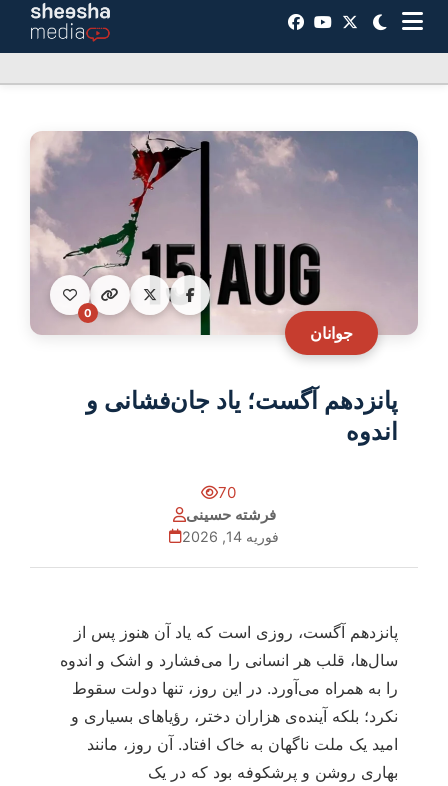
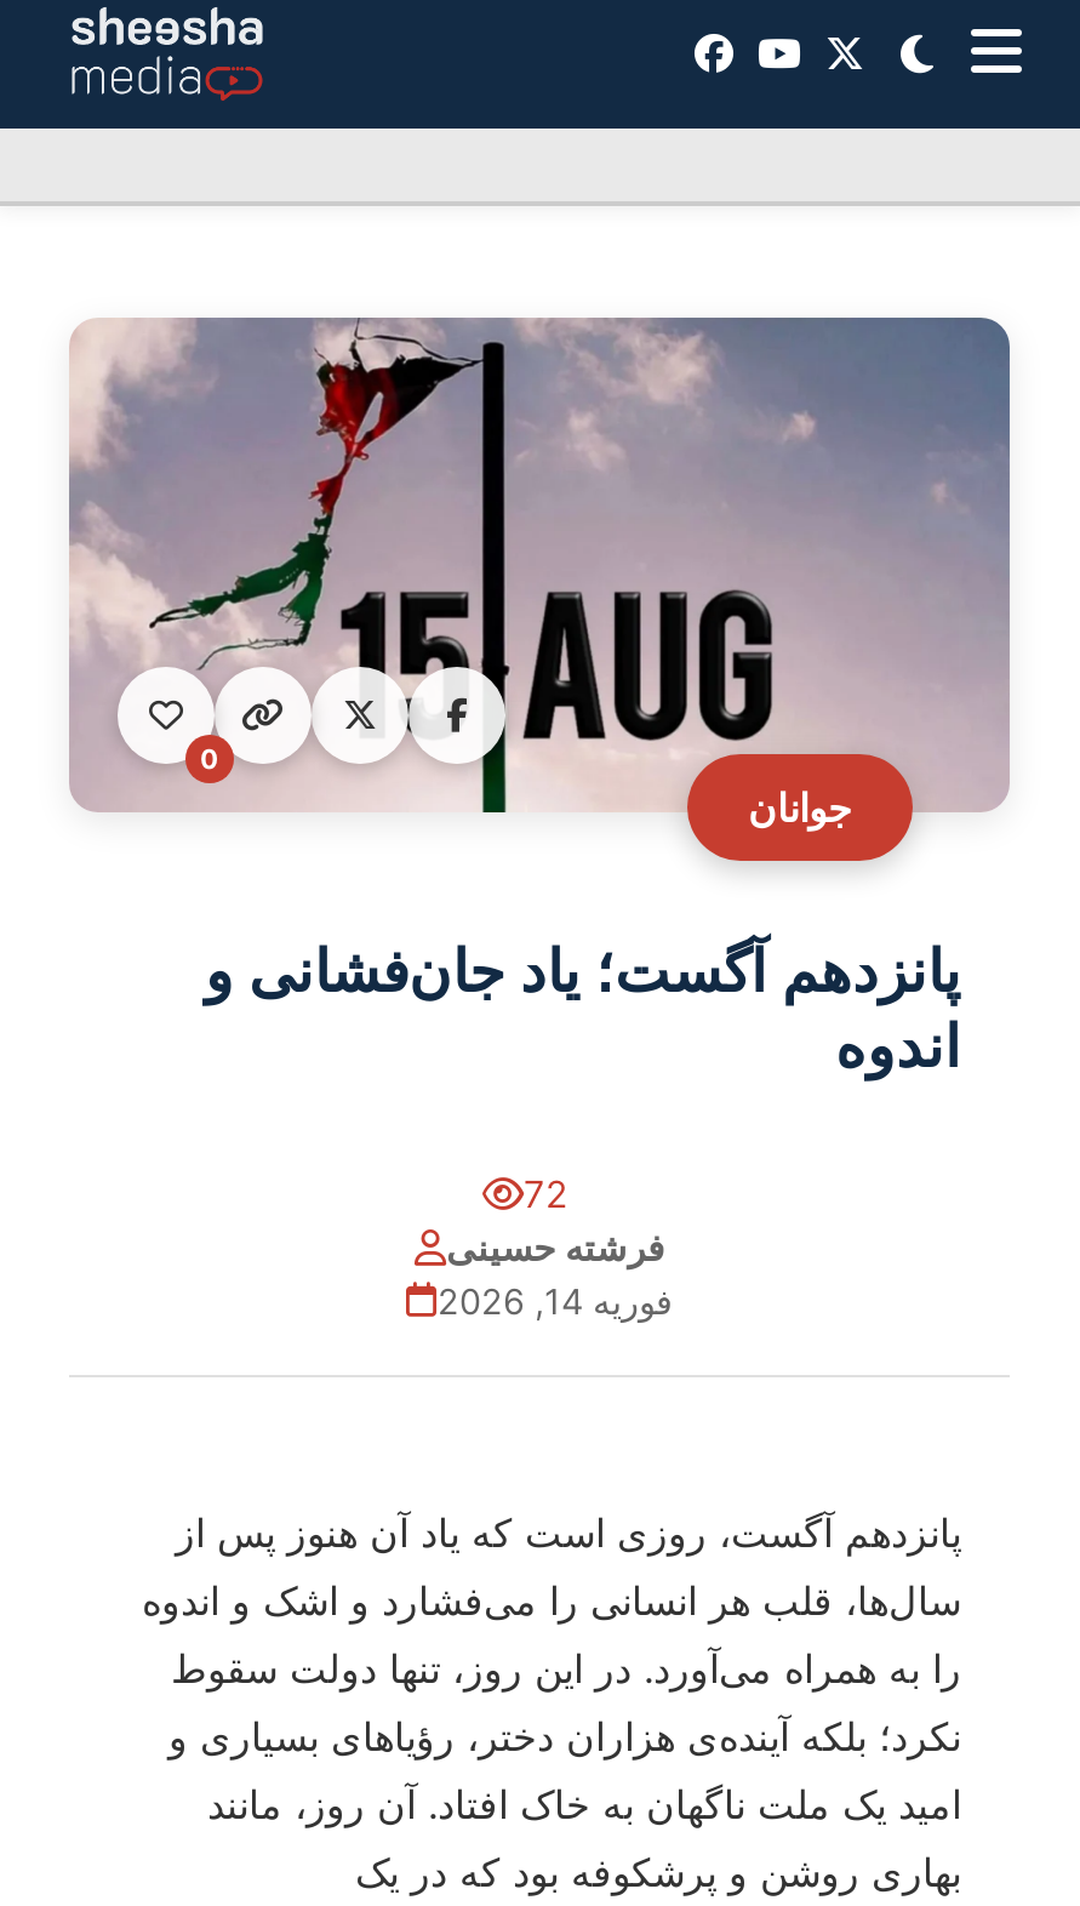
[217,483,235,502] 70 -> [524,1171,567,1217] 72

